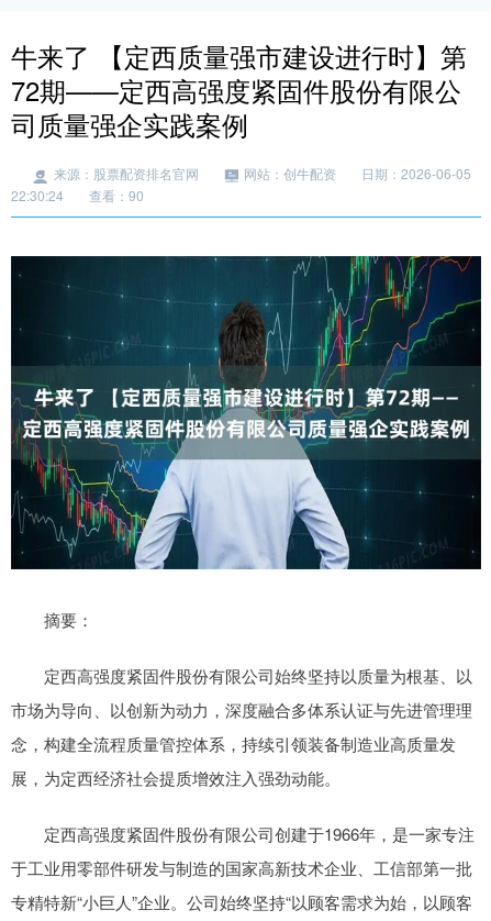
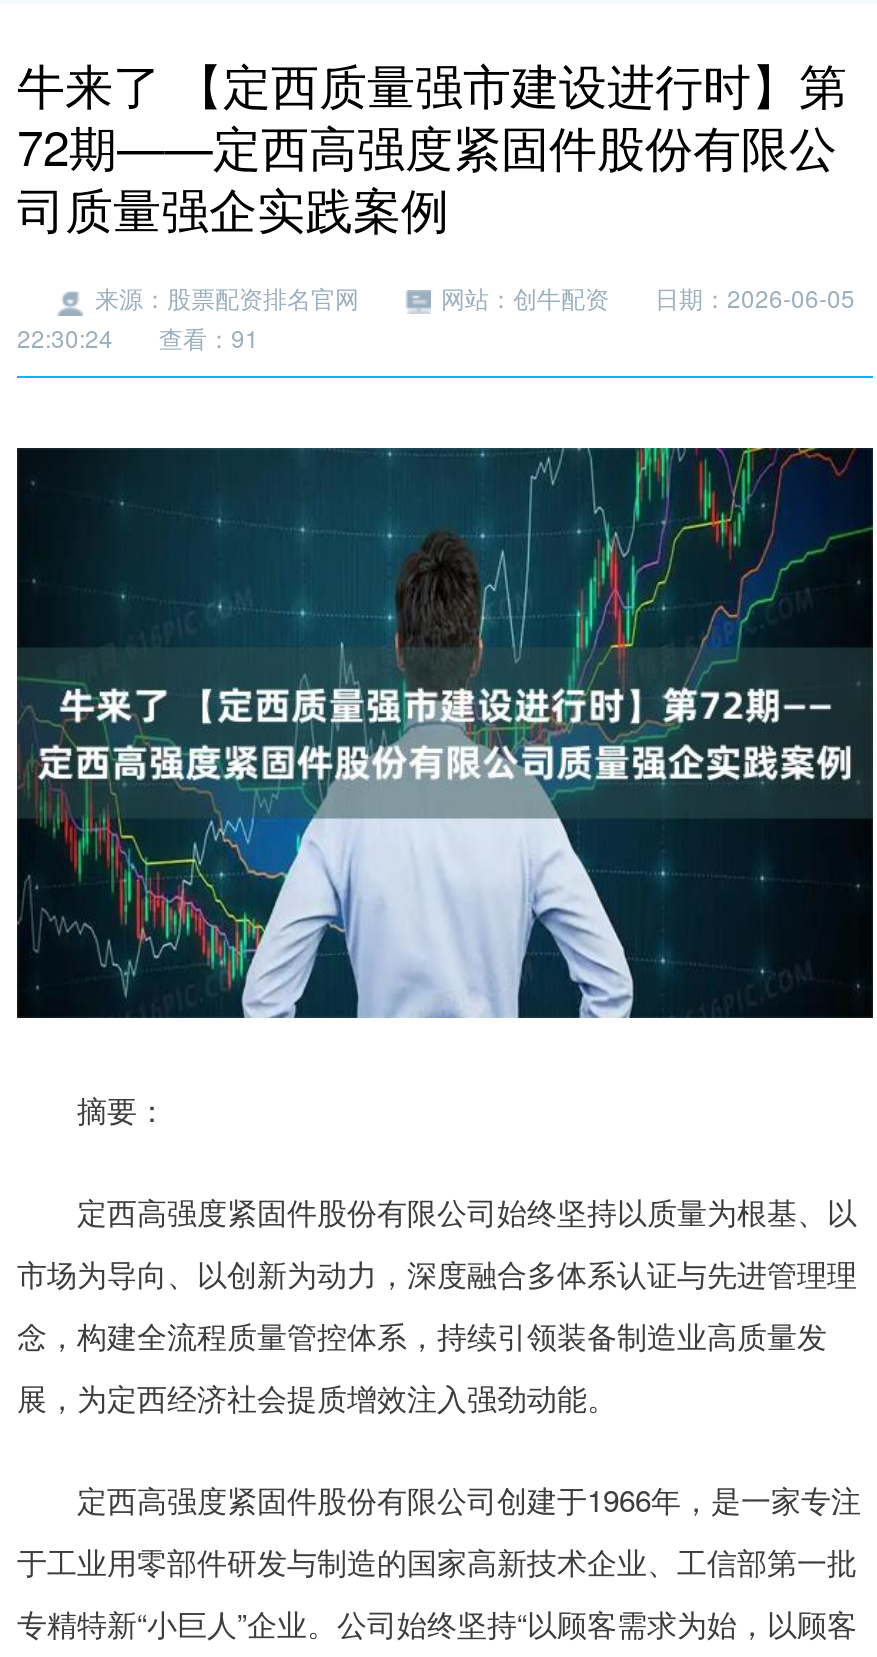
[11,186,144,204] 22:30:24 查看：90 -> [17,320,259,354] 22:30:24 查看：91

